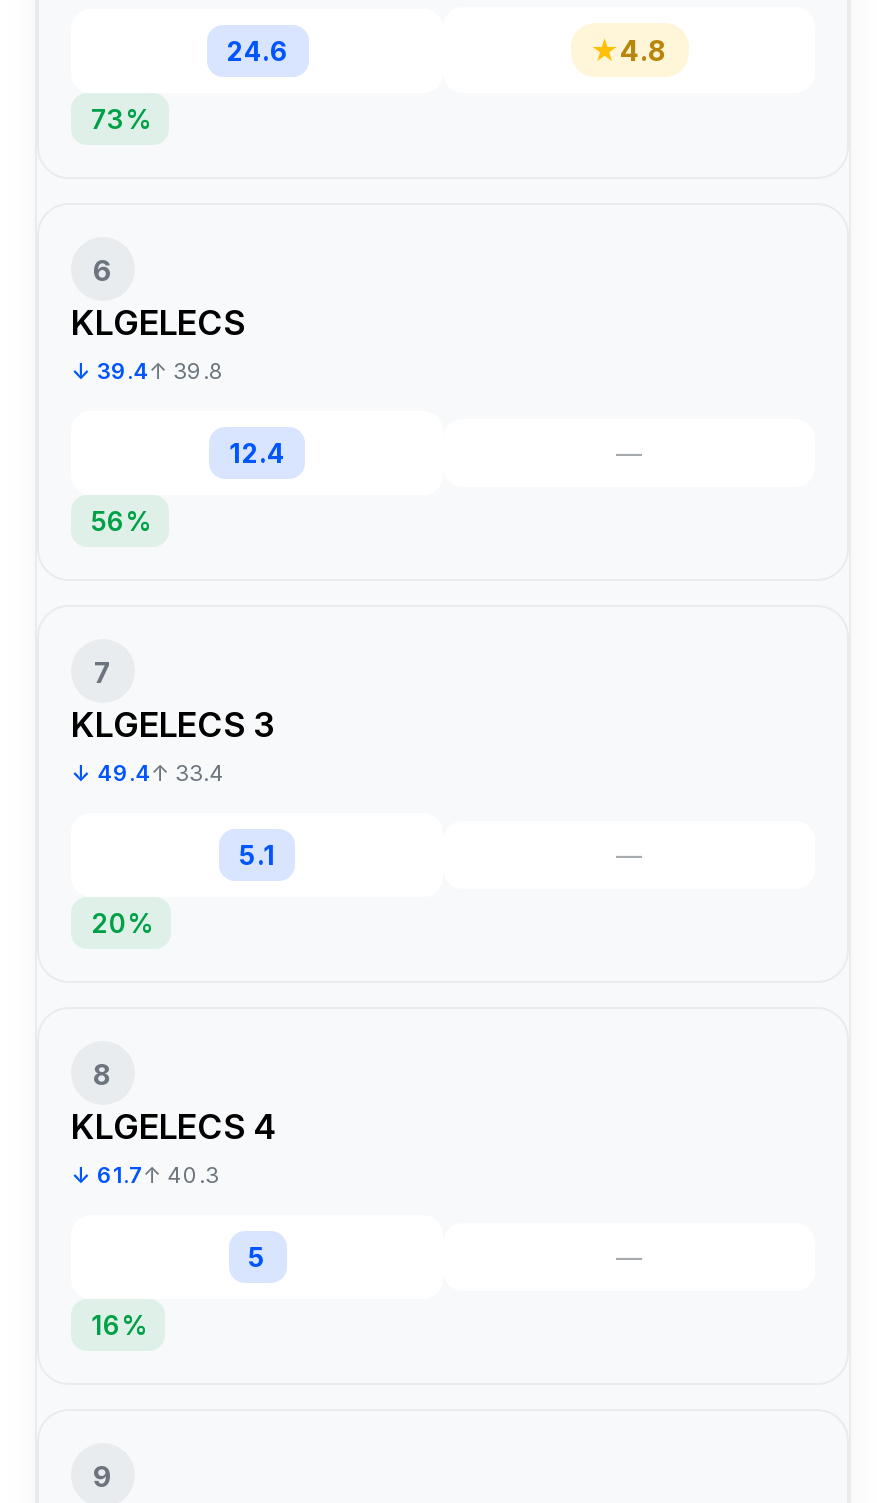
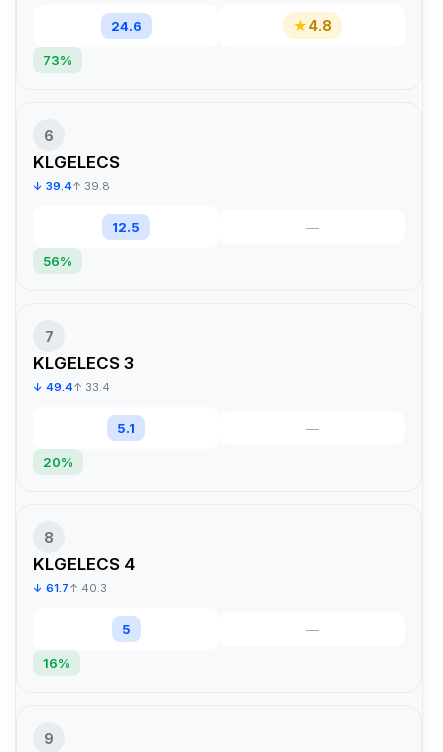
[229,437,285,469] 12.4 -> [112,219,140,235] 12.5

